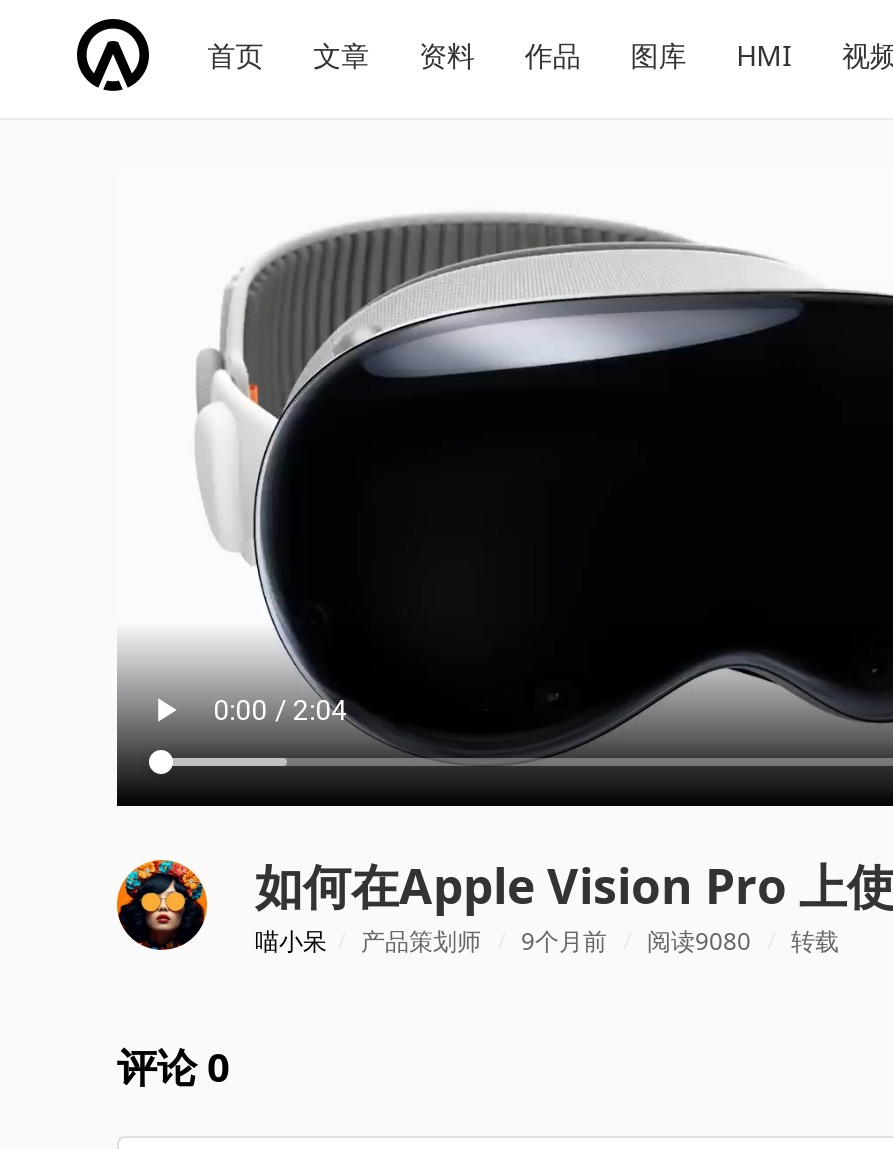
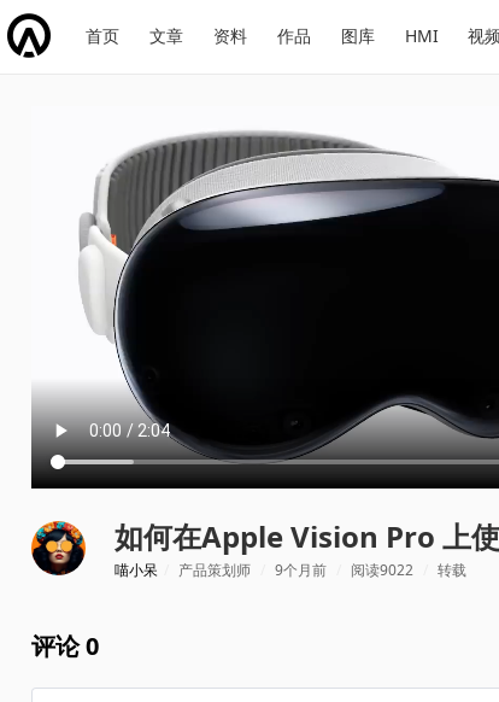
[255,924,839,958] 喵小呆 / 产品策划师 / 9个月前 / 阅读9080 / 转载 -> [115,560,466,580] 喵小呆 / 产品策划师 / 9个月前 / 阅读9022 / 转载

